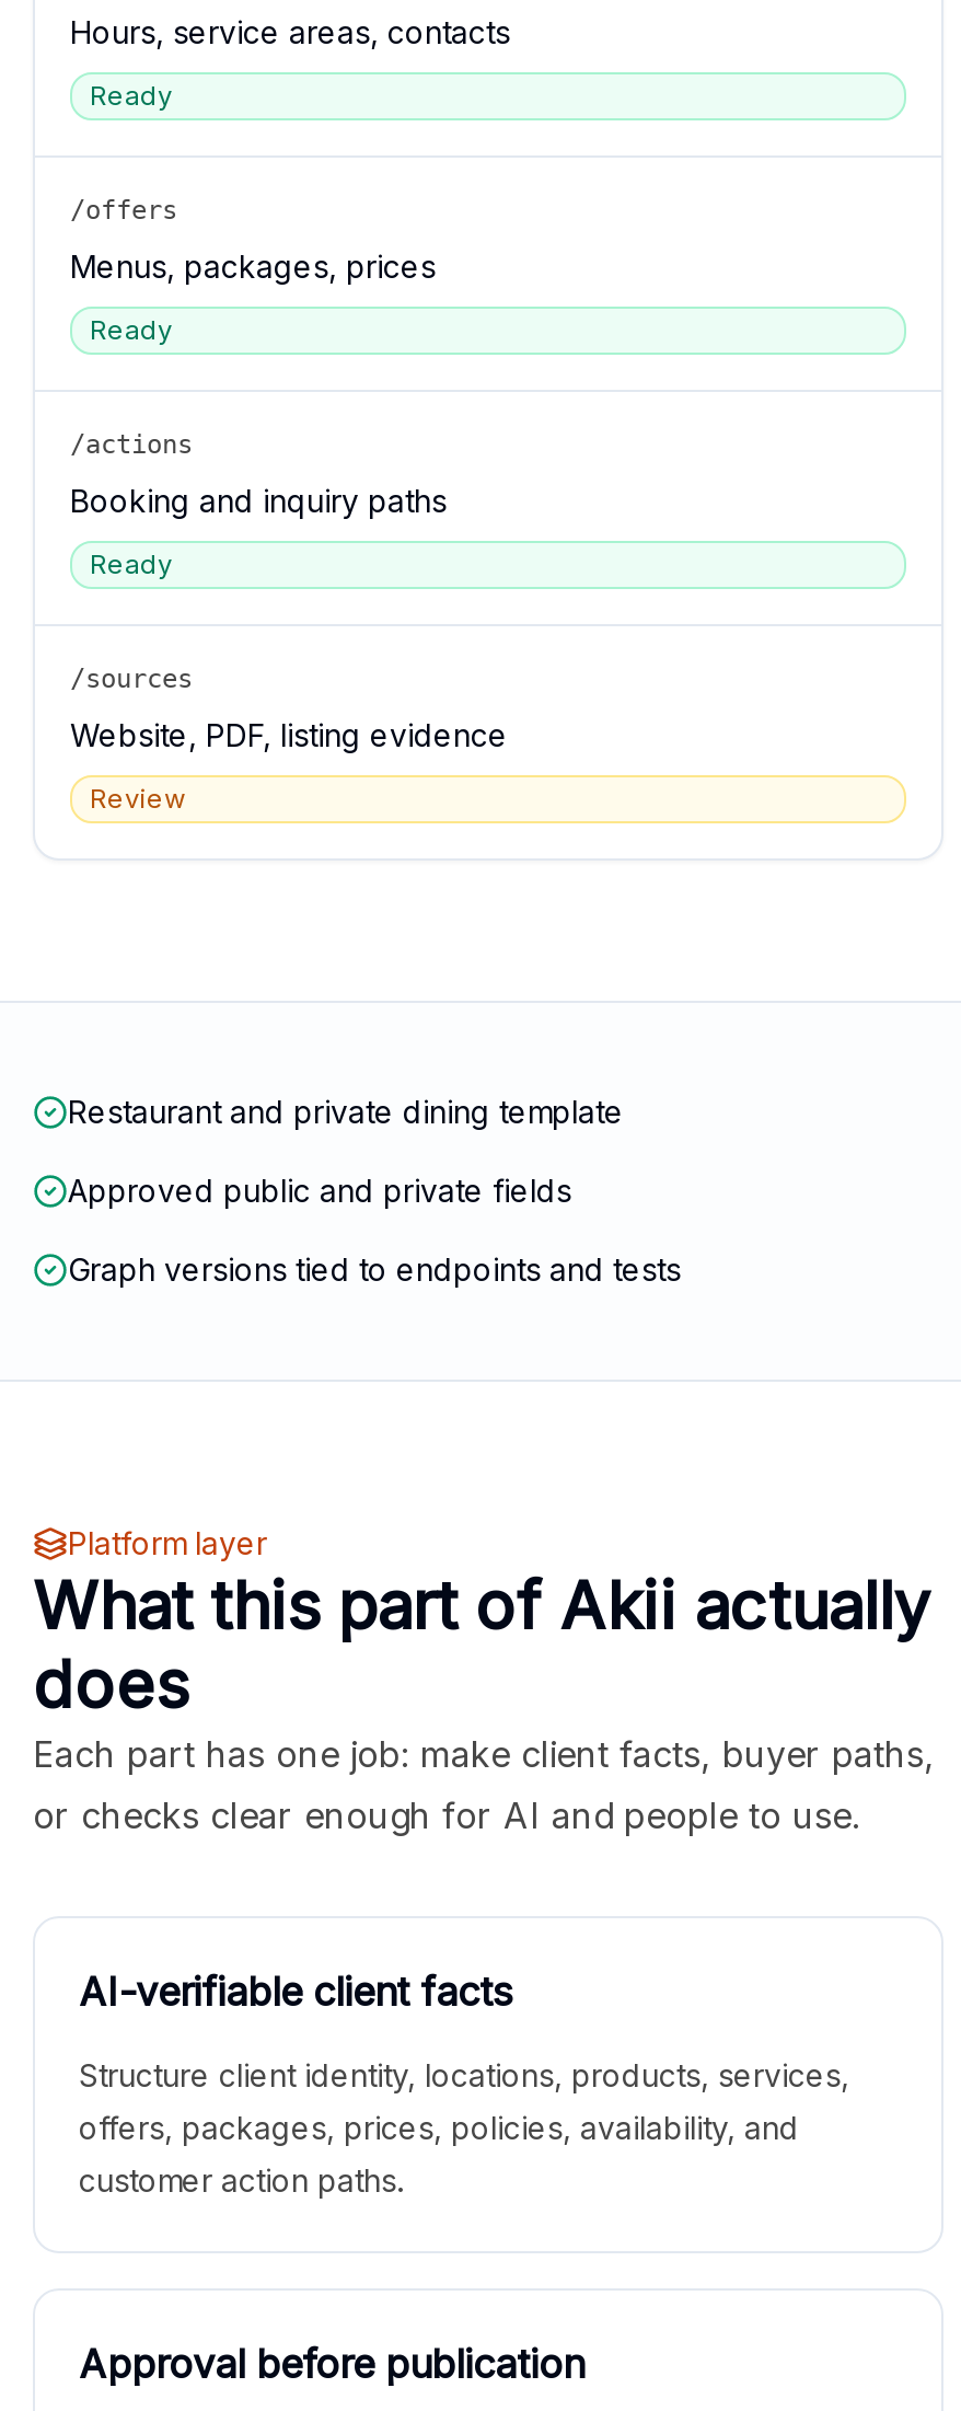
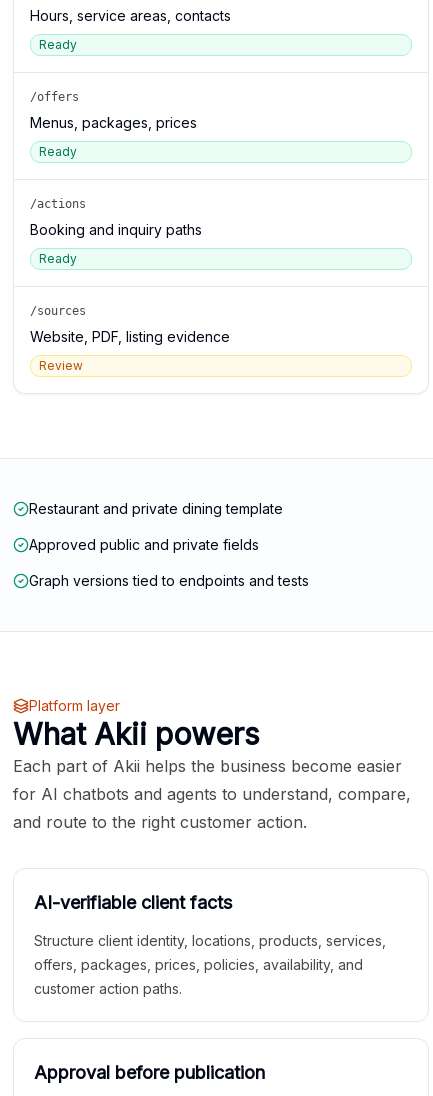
[33,1566,935,1837] What this part of Akii actually | does | Each part has one job: make client facts, buyer paths, | or checks clear enough for AI and people to use. -> [13,716,411,832] What Akii powers | Each part of Akii helps the business become easier | for AI chatbots and agents to understand, compare, | and route to the right customer action.

